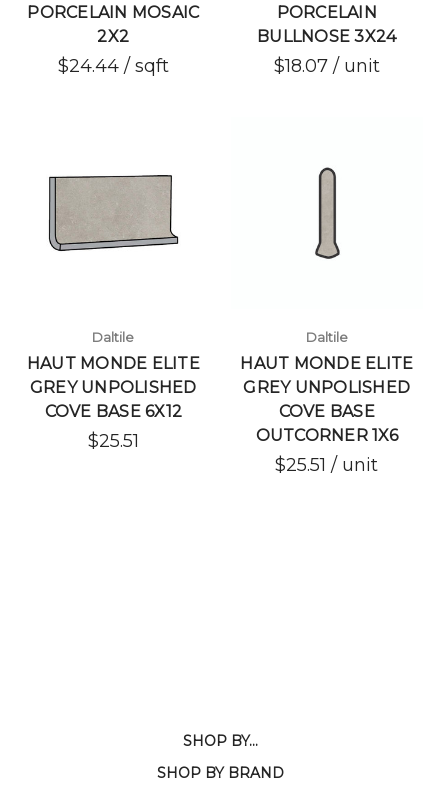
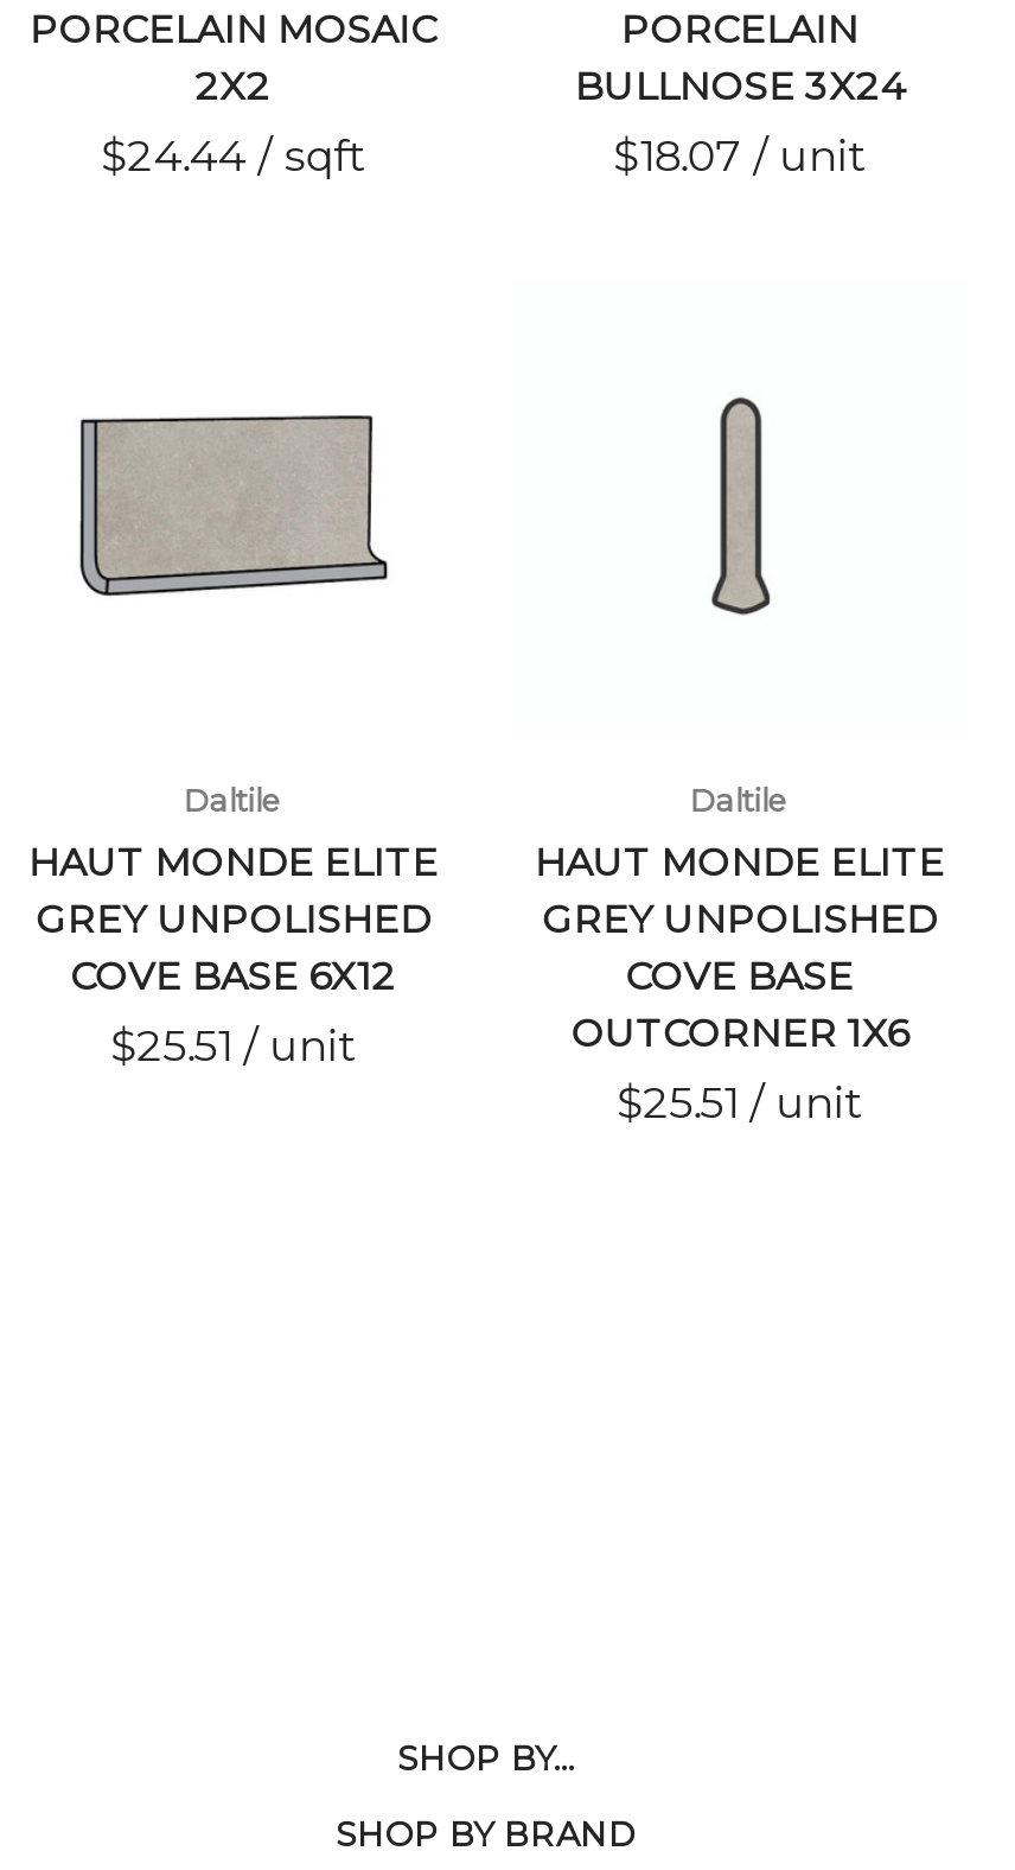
[88,430,139,452] $25.51 -> [111,1021,355,1073] $25.51 / unit

